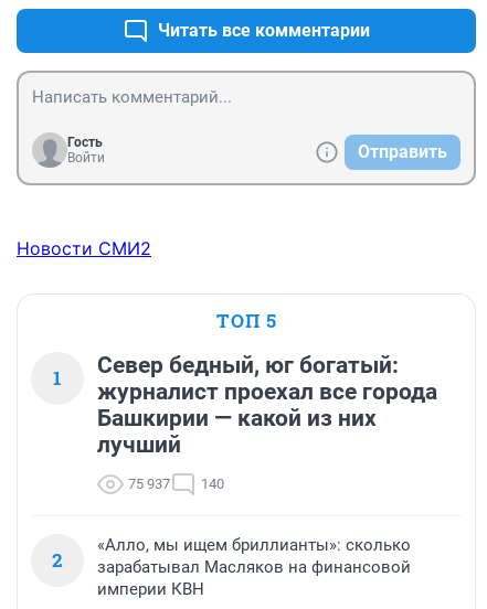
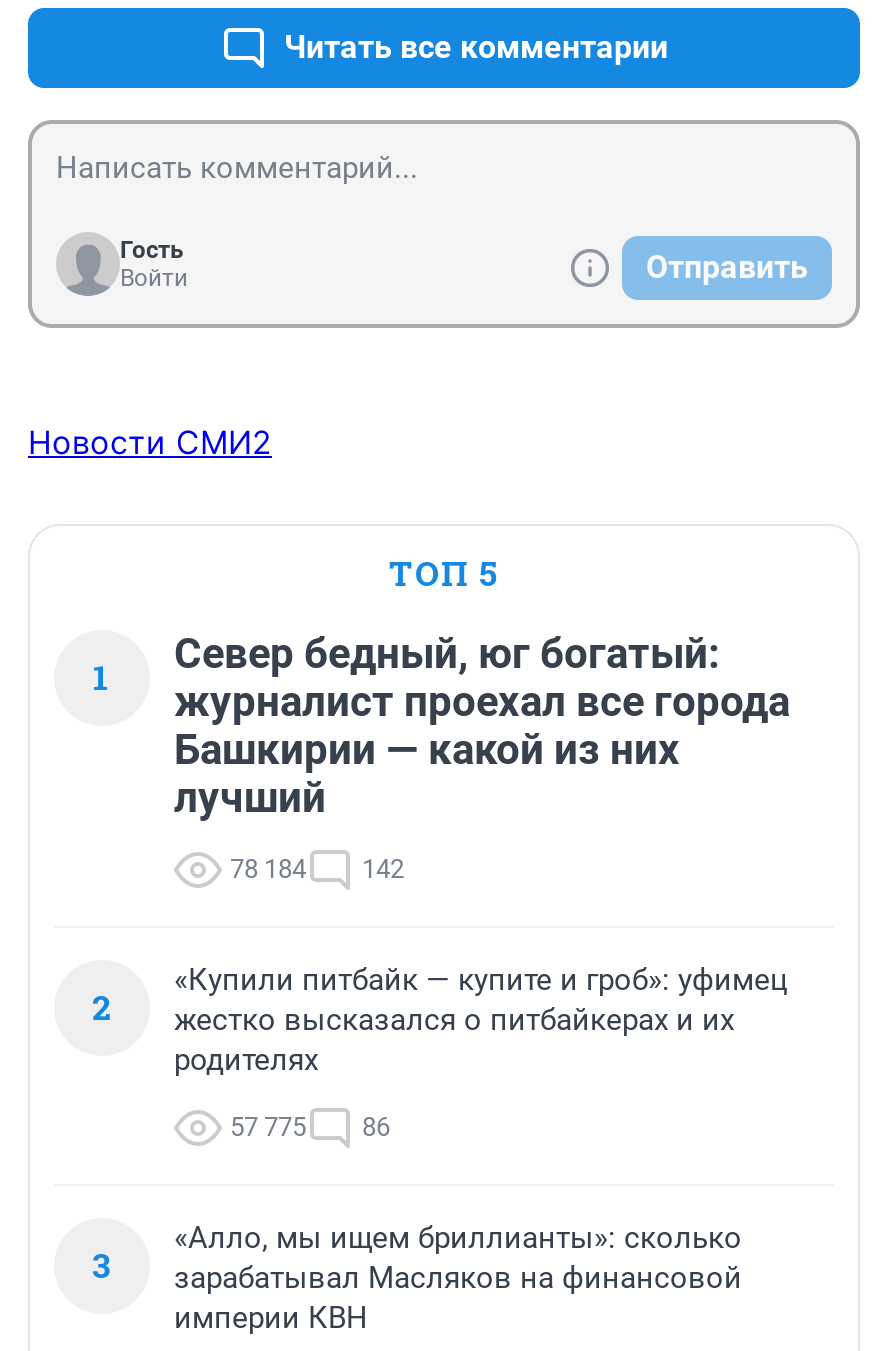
none -> [92,962,788,1288] «Купили питбайк — купите и гроб»: уфимец | жестко высказался о питбайкерах и их | родителях | 57 775 | 86 | 3
[128,476,170,492] 75 937 -> [230,854,306,884] 78 184
[201,476,224,492] 140 -> [362,854,404,884] 142

